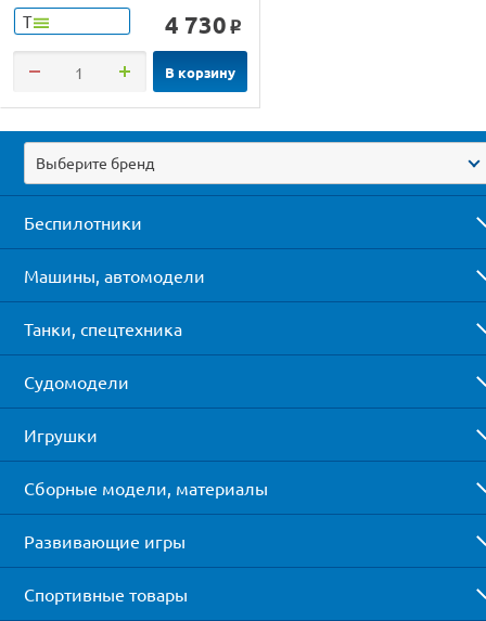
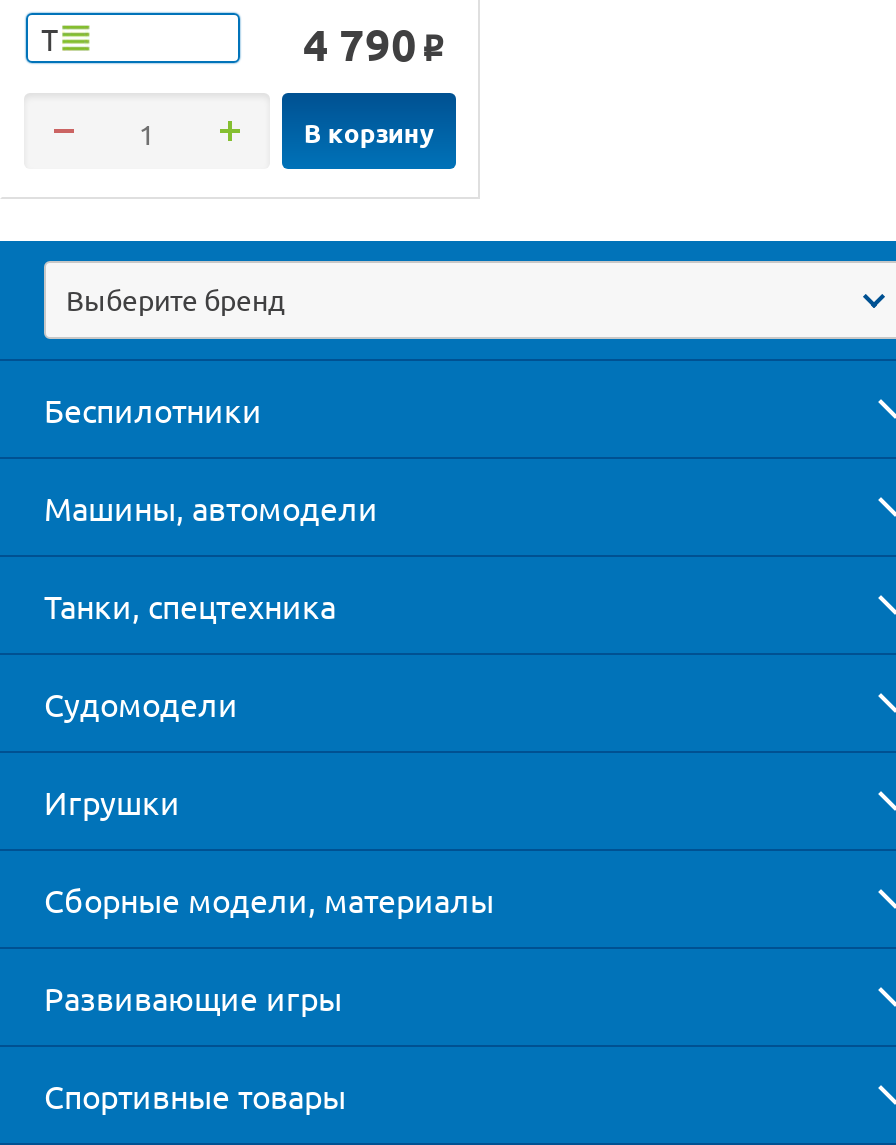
[164,9,240,38] 4 730o -> [303,16,443,70] 4 790o

